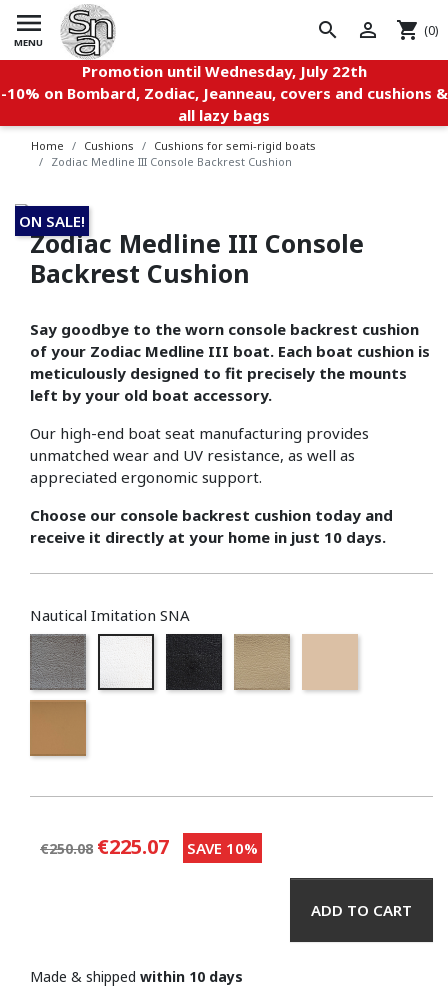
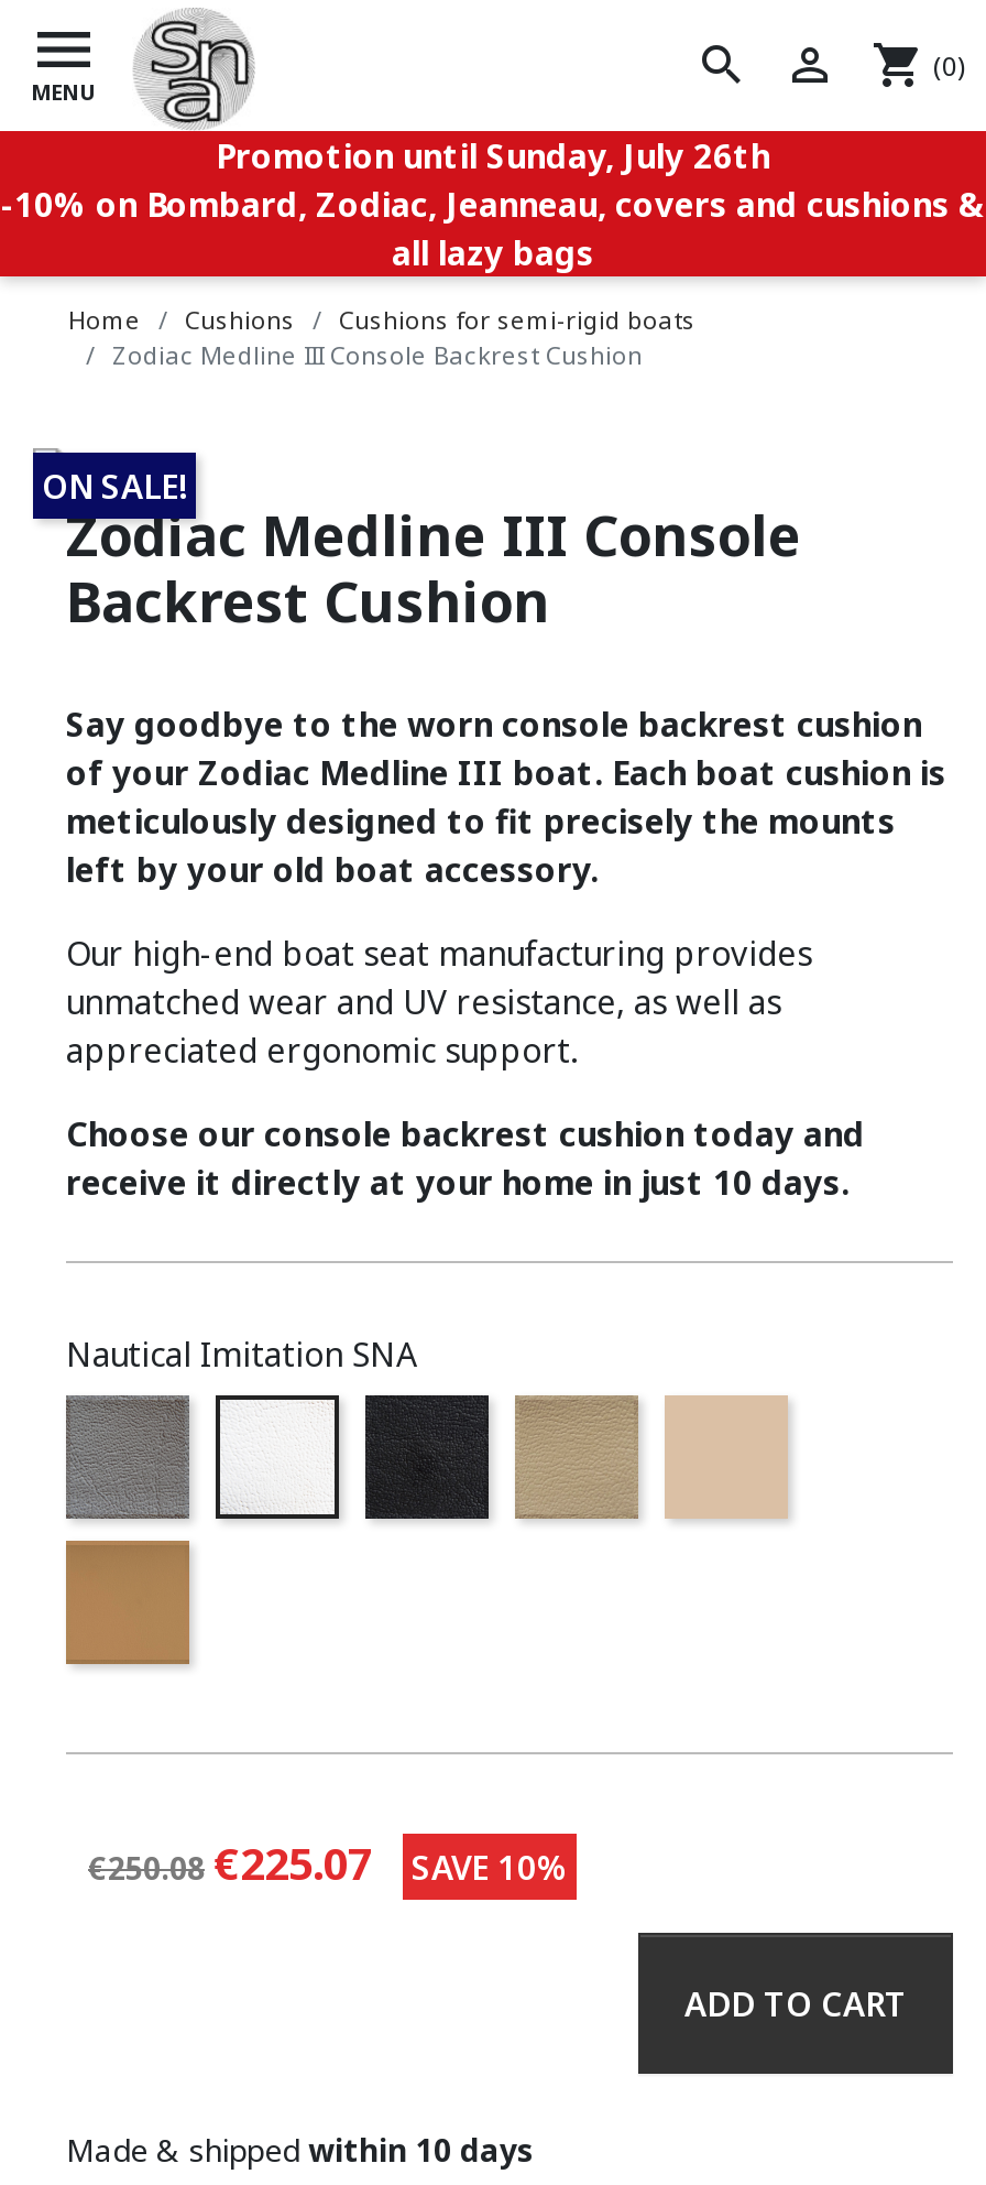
[81,61,366,81] Promotion until Wednesday, July 22th -> [216,133,770,177] Promotion until Sunday, July 26th

